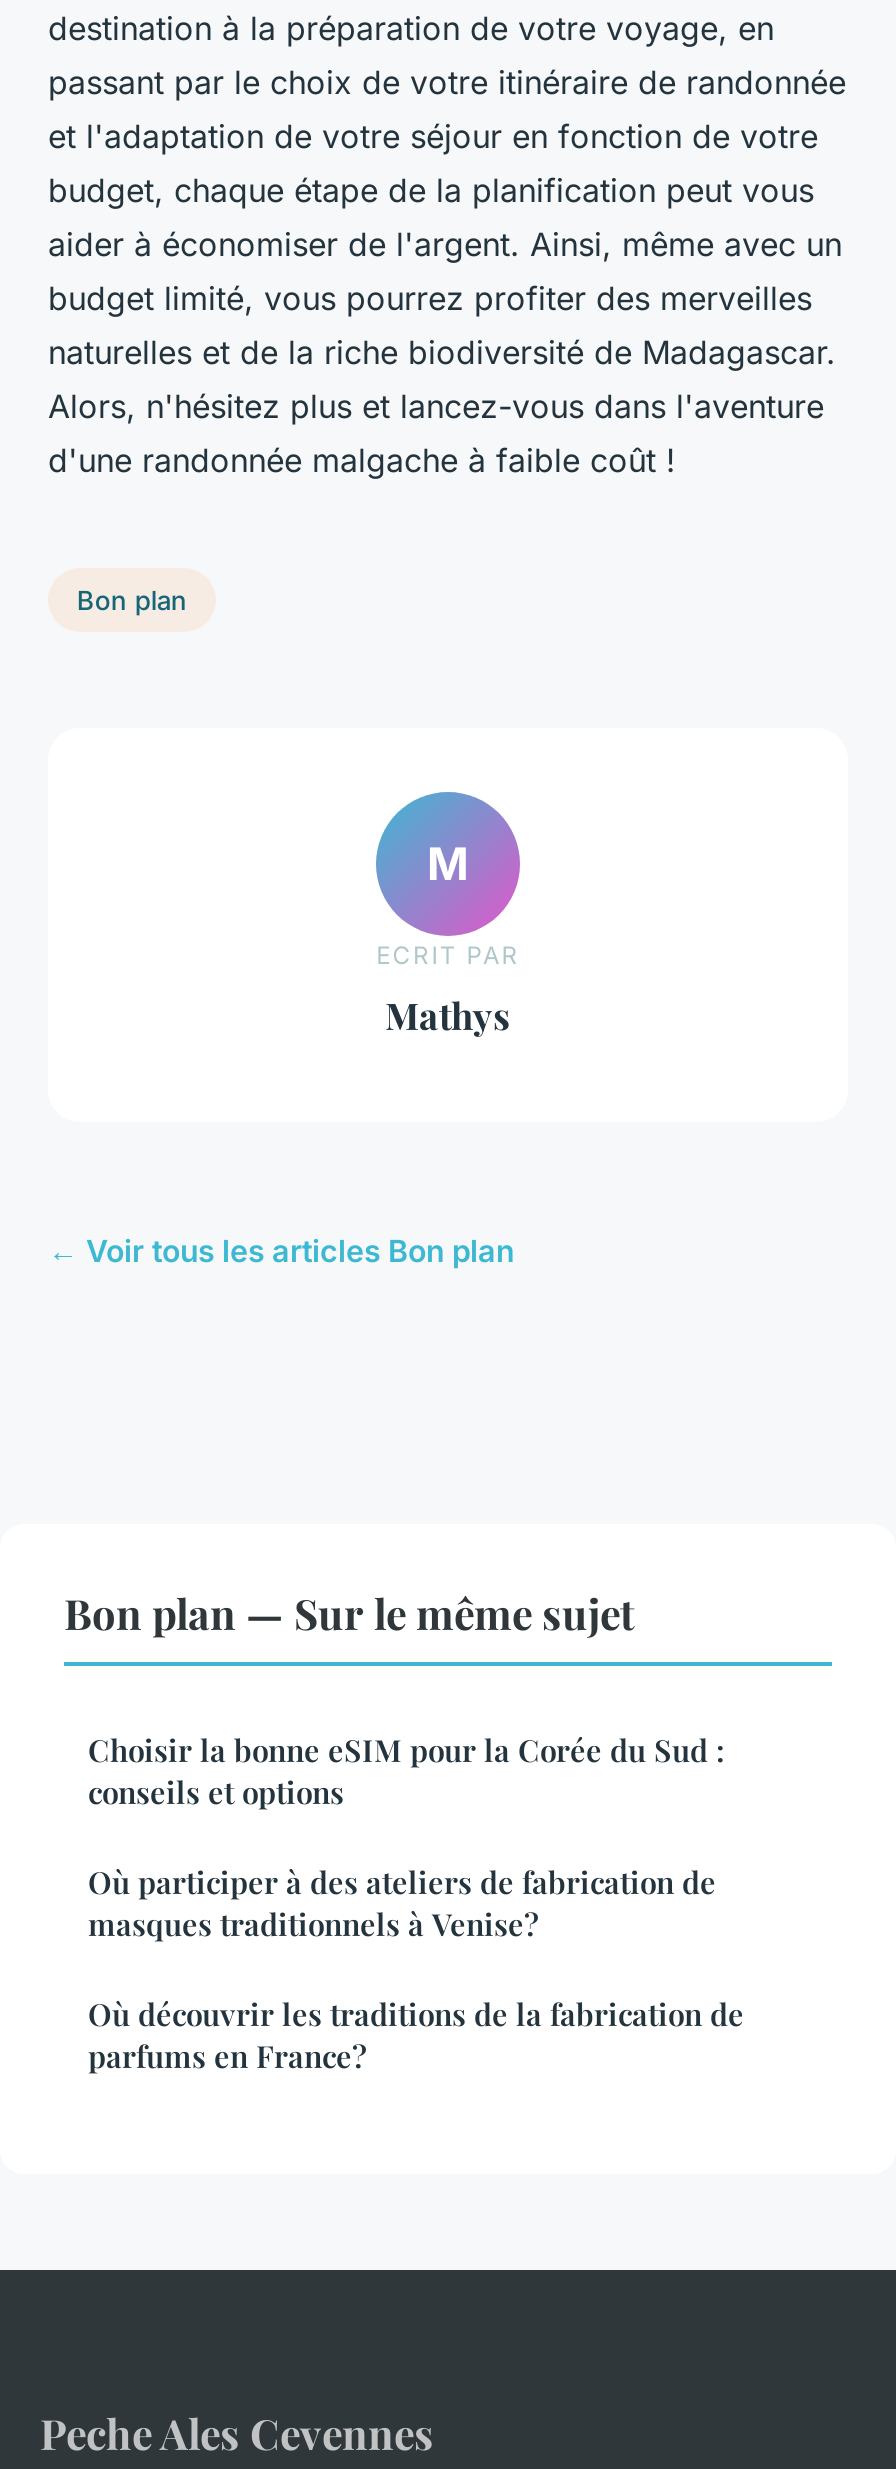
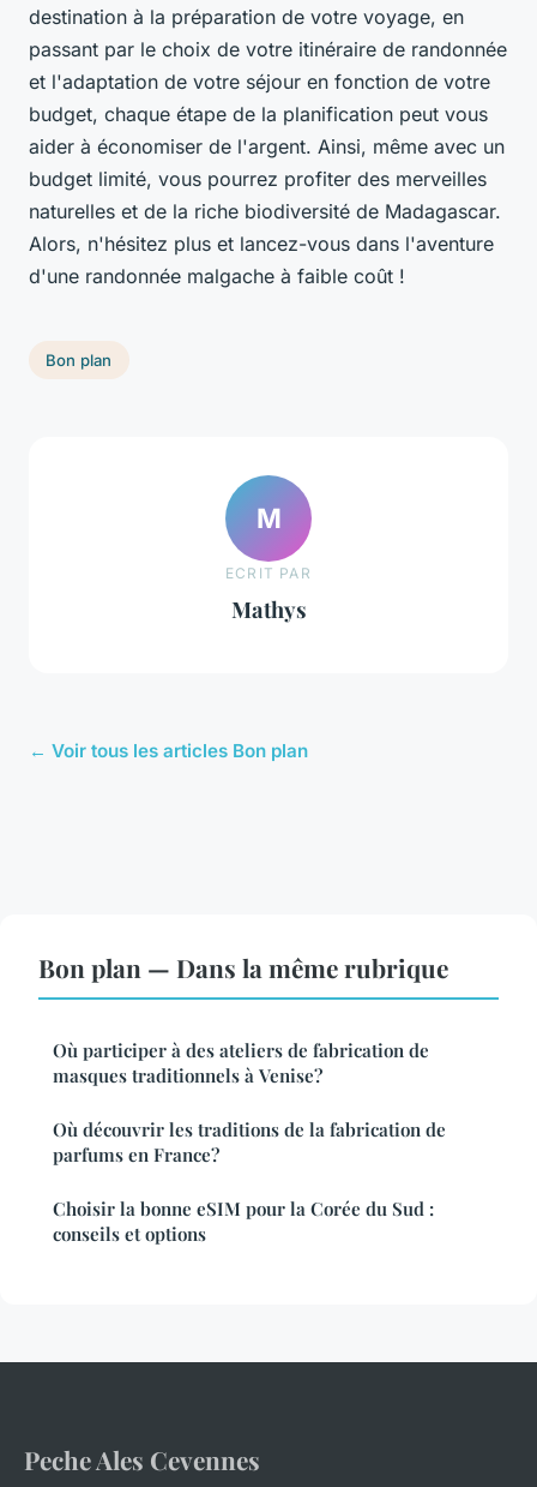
[64,1584,634,1640] Bon plan — Sur le même sujet -> [38,951,448,984] Bon plan — Dans la même rubrique
moved [88,1730,724,1812] -> [53,1197,434,1246]: Choisir la bonne eSIM pour la Corée du Sud : | conseils et options
moved [88,1862,744,2076] -> [53,1038,446,1167]: Où participer à des ateliers de fabrication de | masques traditionnels à Venise? | Où découvrir les traditions de la fabrication de | parfums en France?

